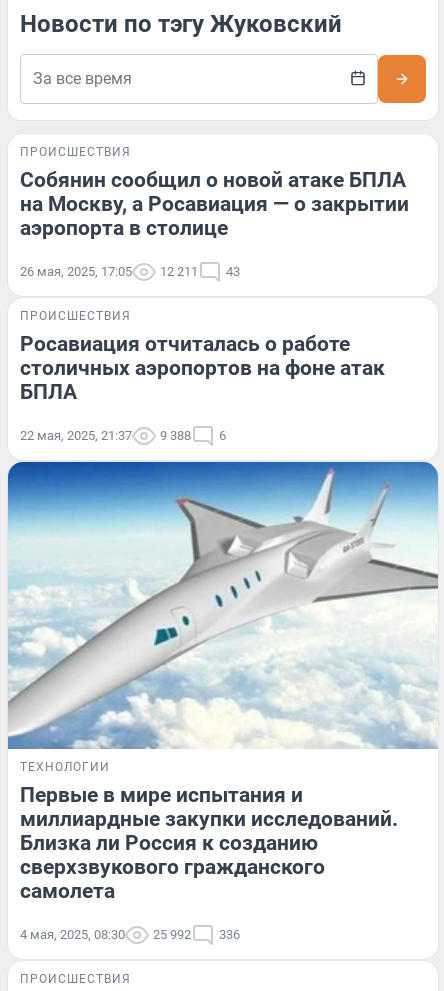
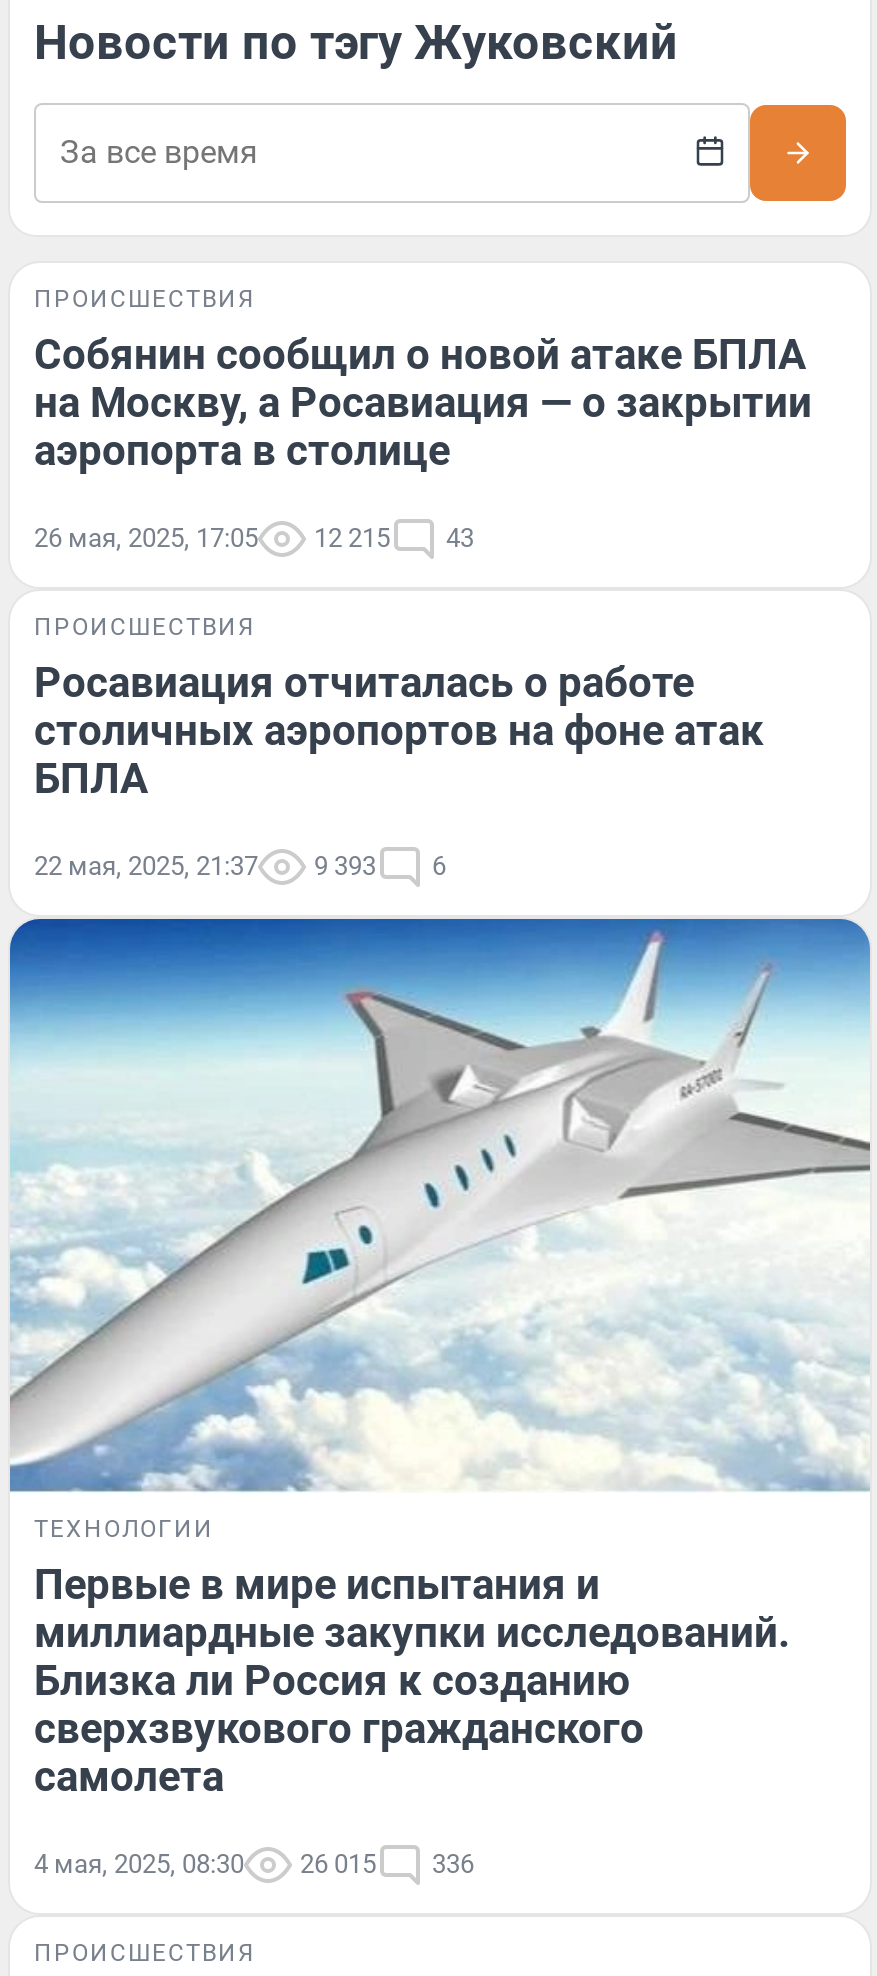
[20,264,240,279] 26 мая, 2025, 17:05 12 211 43 -> [34,523,474,553] 26 мая, 2025, 17:05 12 215 43
[20,428,226,443] 22 мая, 2025, 21:37 9 388 6 -> [34,851,446,881] 22 мая, 2025, 21:37 9 393 6
[20,927,240,942] 4 мая, 2025, 08:30 25 992 336 -> [34,1848,474,1878] 4 мая, 2025, 08:30 26 015 336

